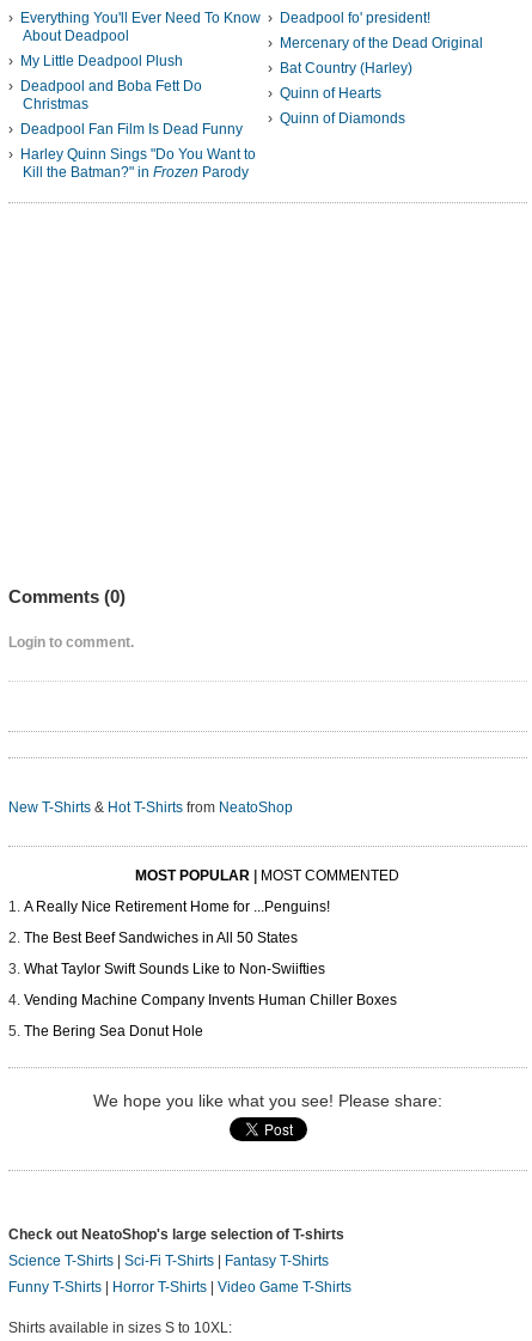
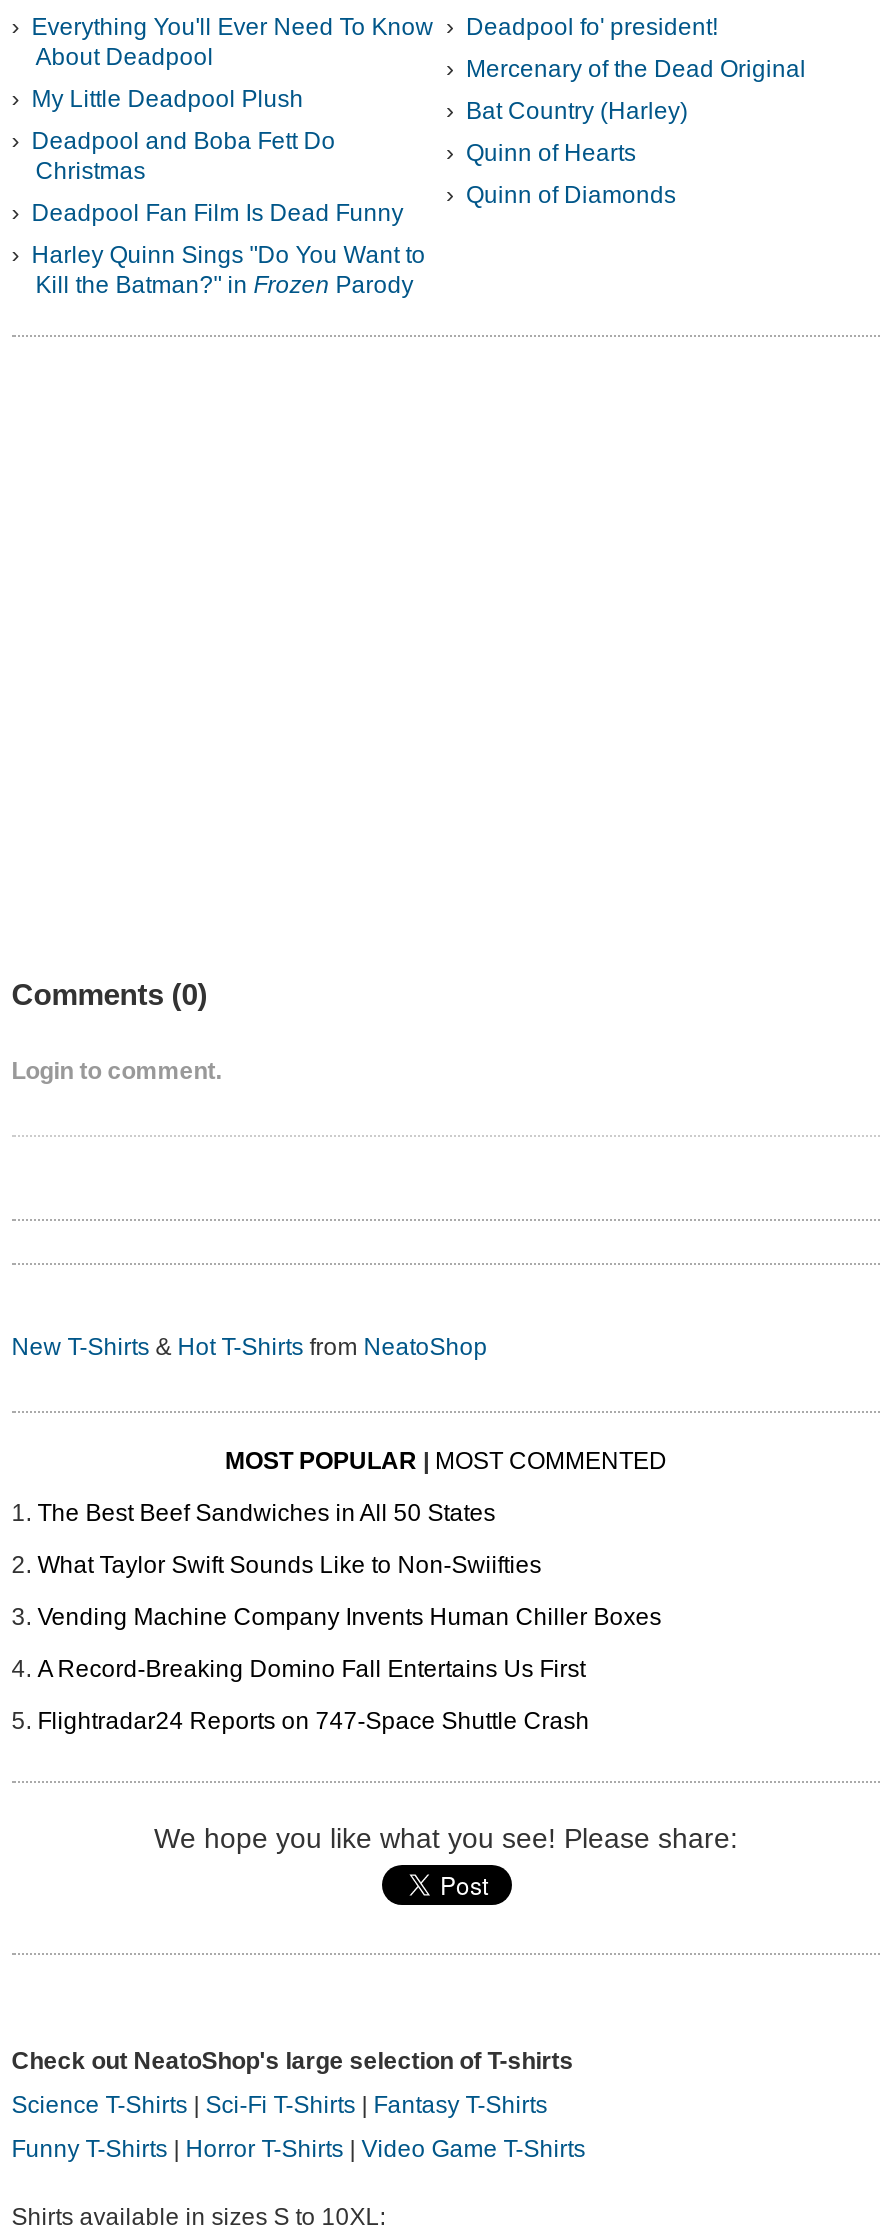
[24,899,330,916] A Really Nice Retirement Home for ...Penguins! -> none
moved [24,930,397,1009] -> [37,1500,661,1632]: The Best Beef Sandwiches in All 50 States | What Taylor Swift Sounds Like to Non-Swiifties | Vending Machine Company Invents Human Chiller Boxes
[24,1023,203,1040] The Bering Sea Donut Hole -> [37,1656,589,1736] A Record-Breaking Domino Fall Entertains Us First | Flightradar24 Reports on 747-Space Shuttle Crash

